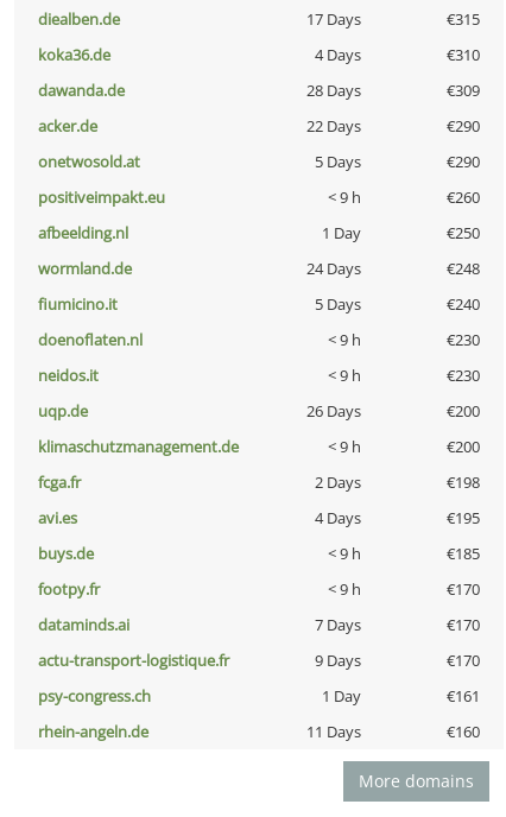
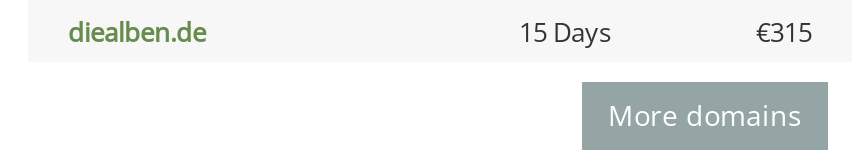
[306,8,360,30] 17 Days -> [519,14,611,50] 15 Days
[38,44,480,742] koka36.de | 4 Days | €310 | dawanda.de | 28 Days | €309 | acker.de | 22 Days | €290 | onetwosold.at | 5 Days | €290 | positiveimpakt.eu | < 9 h | €260 | afbeelding.nl | 1 Day | €250 | wormland.de | 24 Days | €248 | fiumicino.it | 5 Days | €240 | doenoflaten.nl | < 9 h | €230 | neidos.it | < 9 h | €230 | uqp.de | 26 Days | €200 | klimaschutzmanagement.de | < 9 h | €200 | fcga.fr | 2 Days | €198 | avi.es | 4 Days | €195 | buys.de | < 9 h | €185 | footpy.fr | < 9 h | €170 | dataminds.ai | 7 Days | €170 | actu-transport-logistique.fr | 9 Days | €170 | psy-congress.ch | 1 Day | €161 | rhein-angeln.de | 11 Days | €160 -> none

